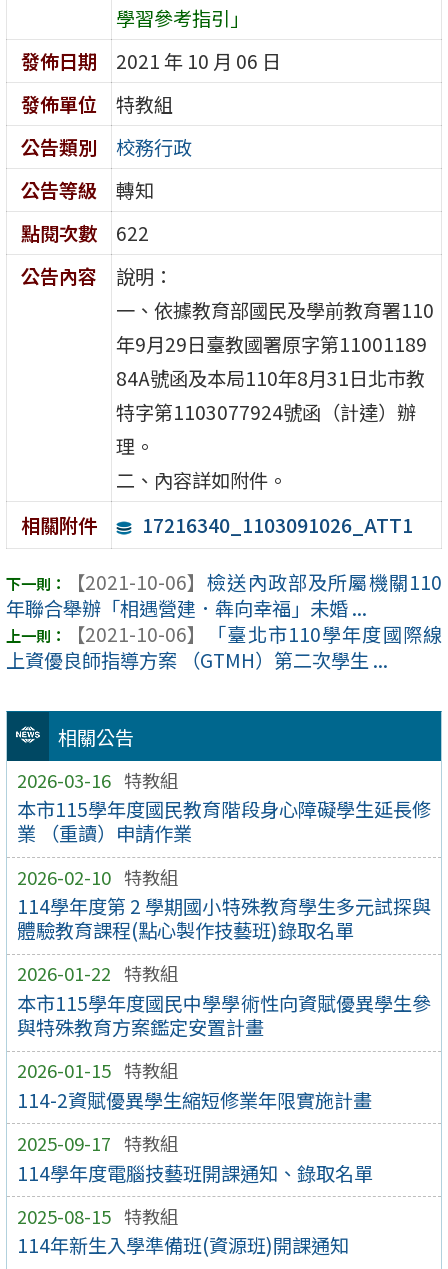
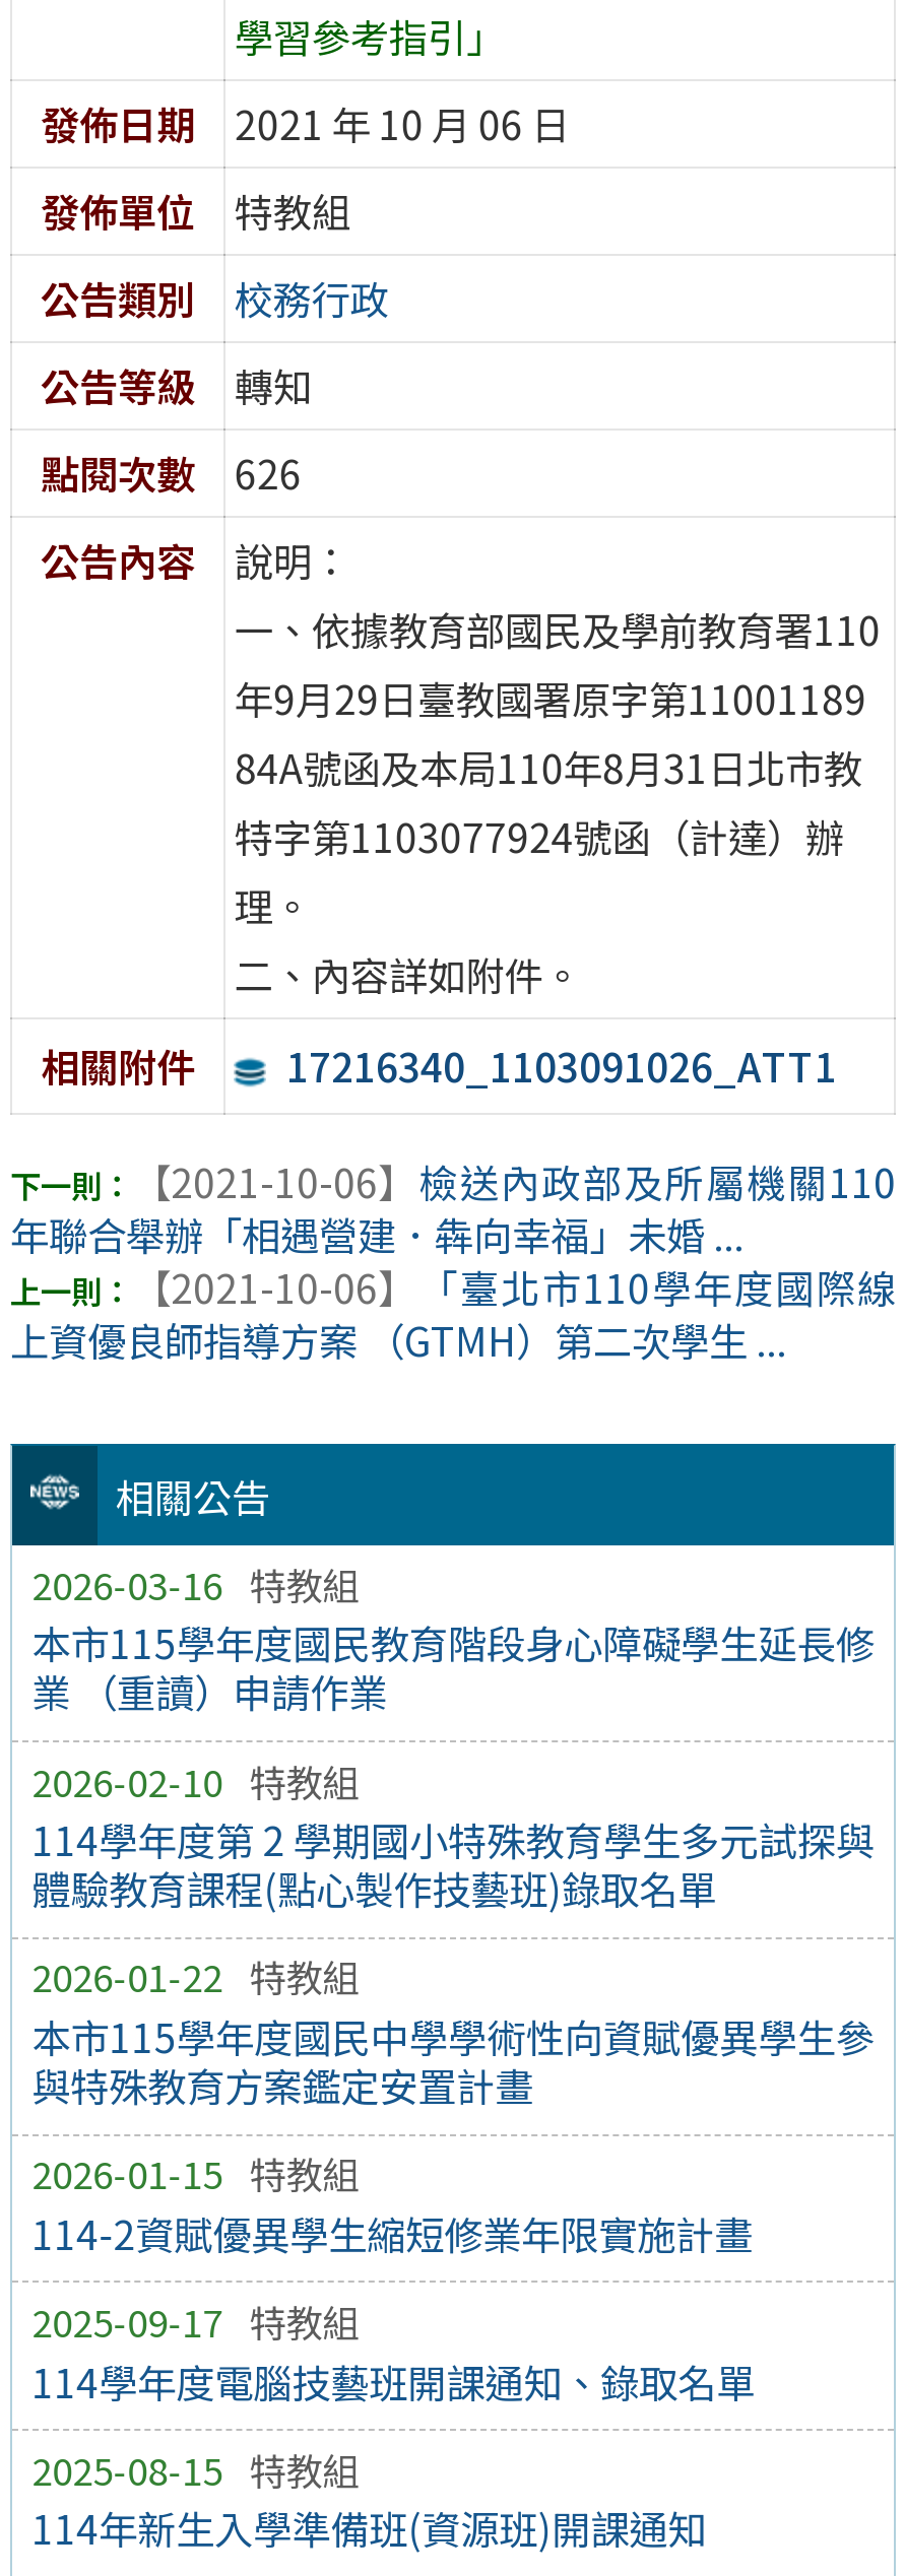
[21,219,149,247] 點閱次數 622 -> [41,446,301,502] 點閱次數 626

